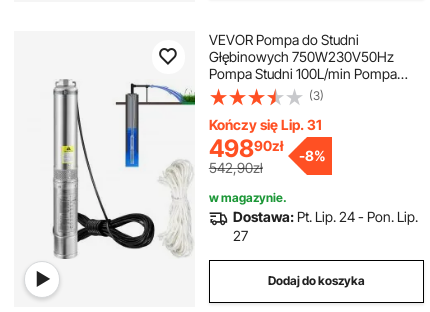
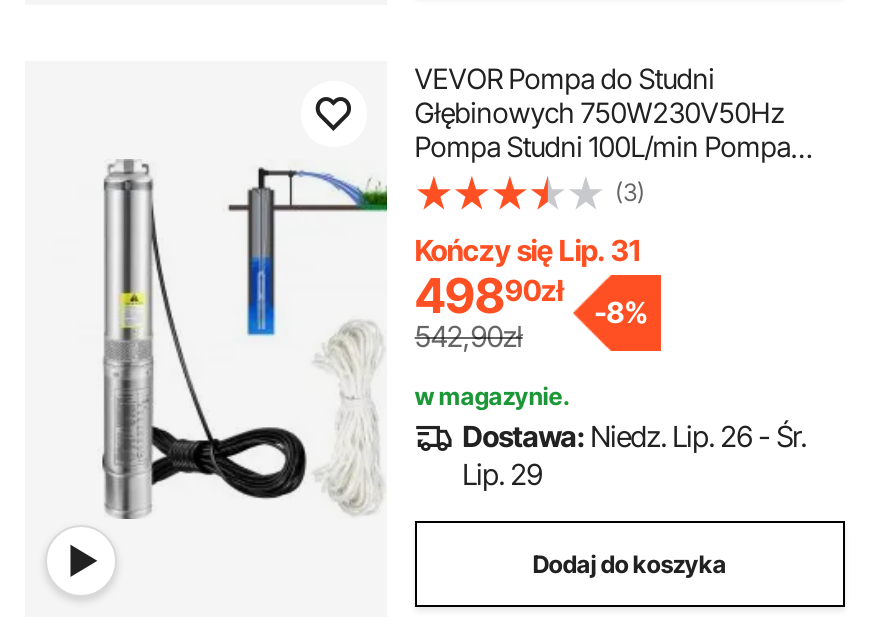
[233,208,418,244] Dostawa: Pt. Lip. 24 - Pon. Lip. | 27 -> [462,419,806,491] Dostawa: Niedz. Lip. 26 - Śr. | Lip. 29

